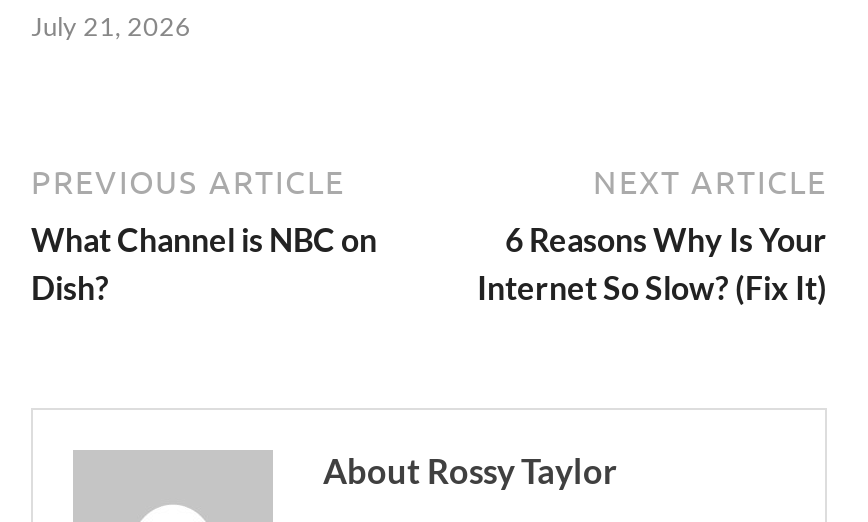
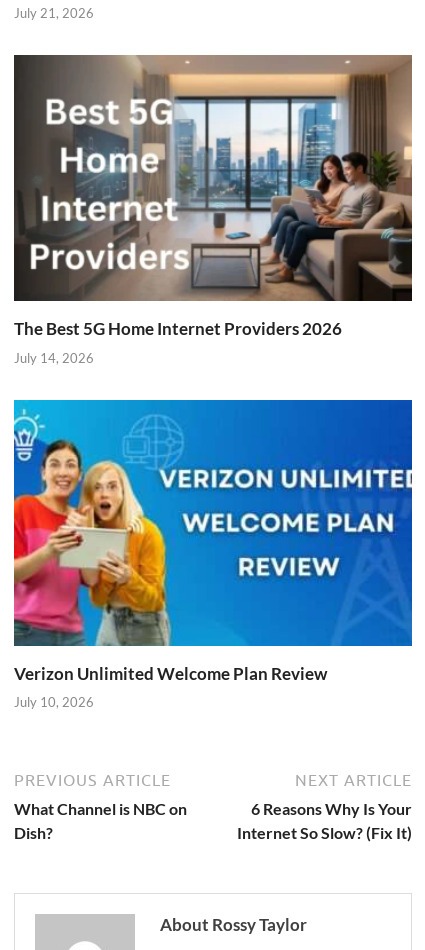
none -> [13,54,413,366] [image] | The Best 5G Home Internet Providers 2026 | July 14, 2026
none -> [13,399,413,710] [image] | Verizon Unlimited Welcome Plan Review | July 10, 2026

